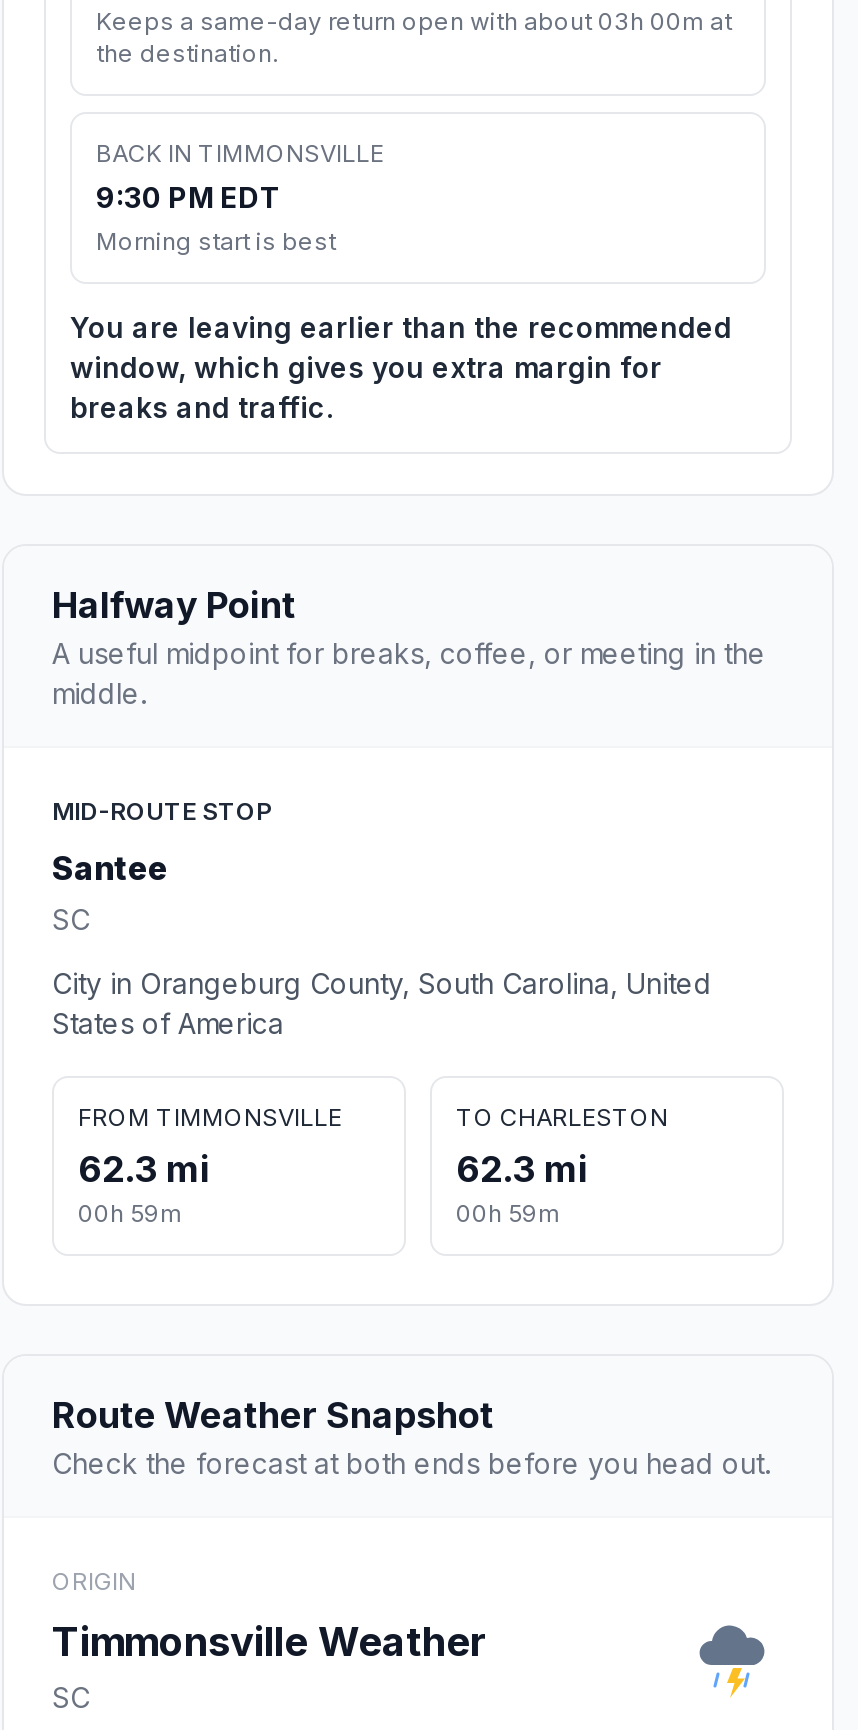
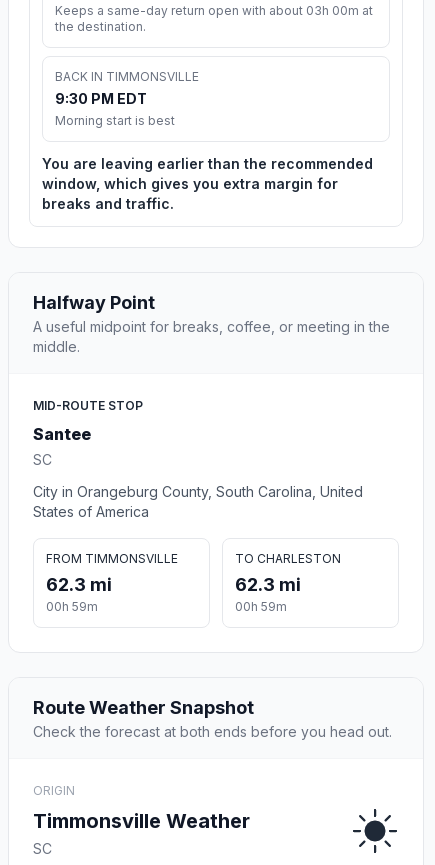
[692,1618,780,1706] [image] -> [352,808,398,854] [image]

